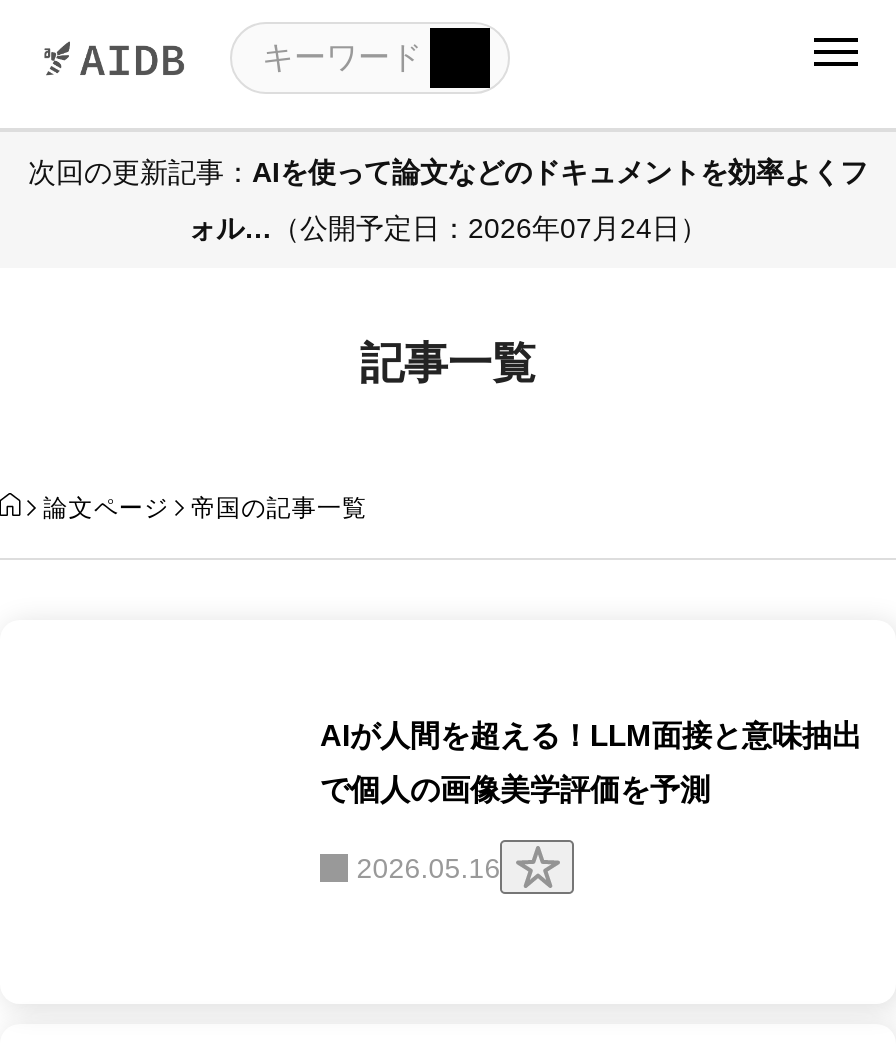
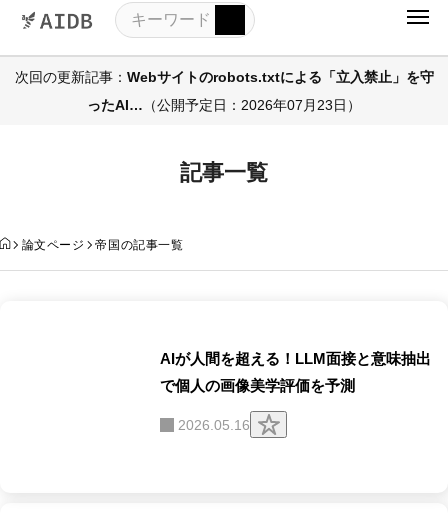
[28,155,868,187] 次回の更新記事：AIを使って論文などのドキュメントを効率よくフ -> [14,68,433,84] 次回の更新記事：Webサイトのrobots.txtによる「立入禁止」を守
[188,211,708,243] ォル…（公開予定日：2026年07月24日） -> [87,96,361,112] ったAI…（公開予定日：2026年07月23日）

